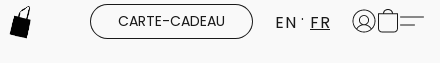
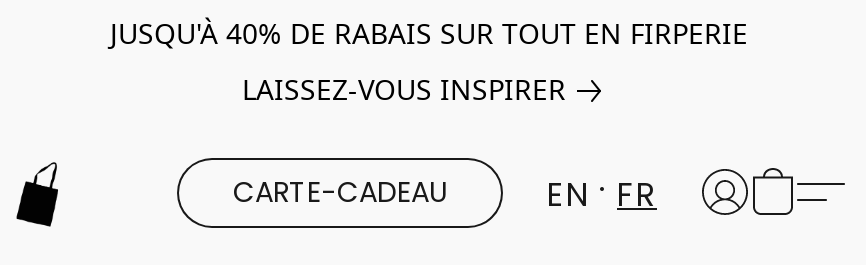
none -> [110,14,748,108] JUSQU'À 40% DE RABAIS SUR TOUT EN FIRPERIE | LAISSEZ-VOUS INSPIRER

